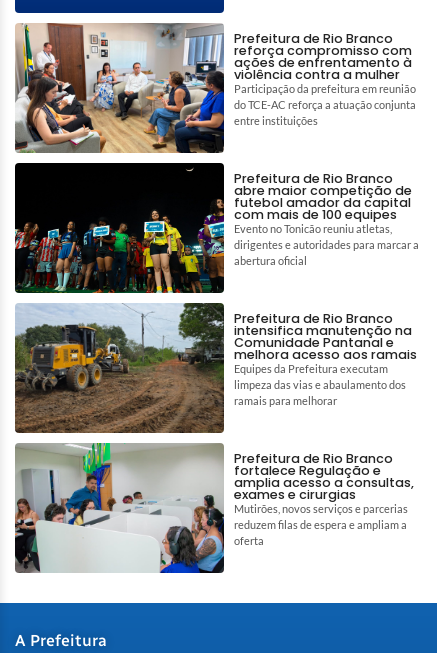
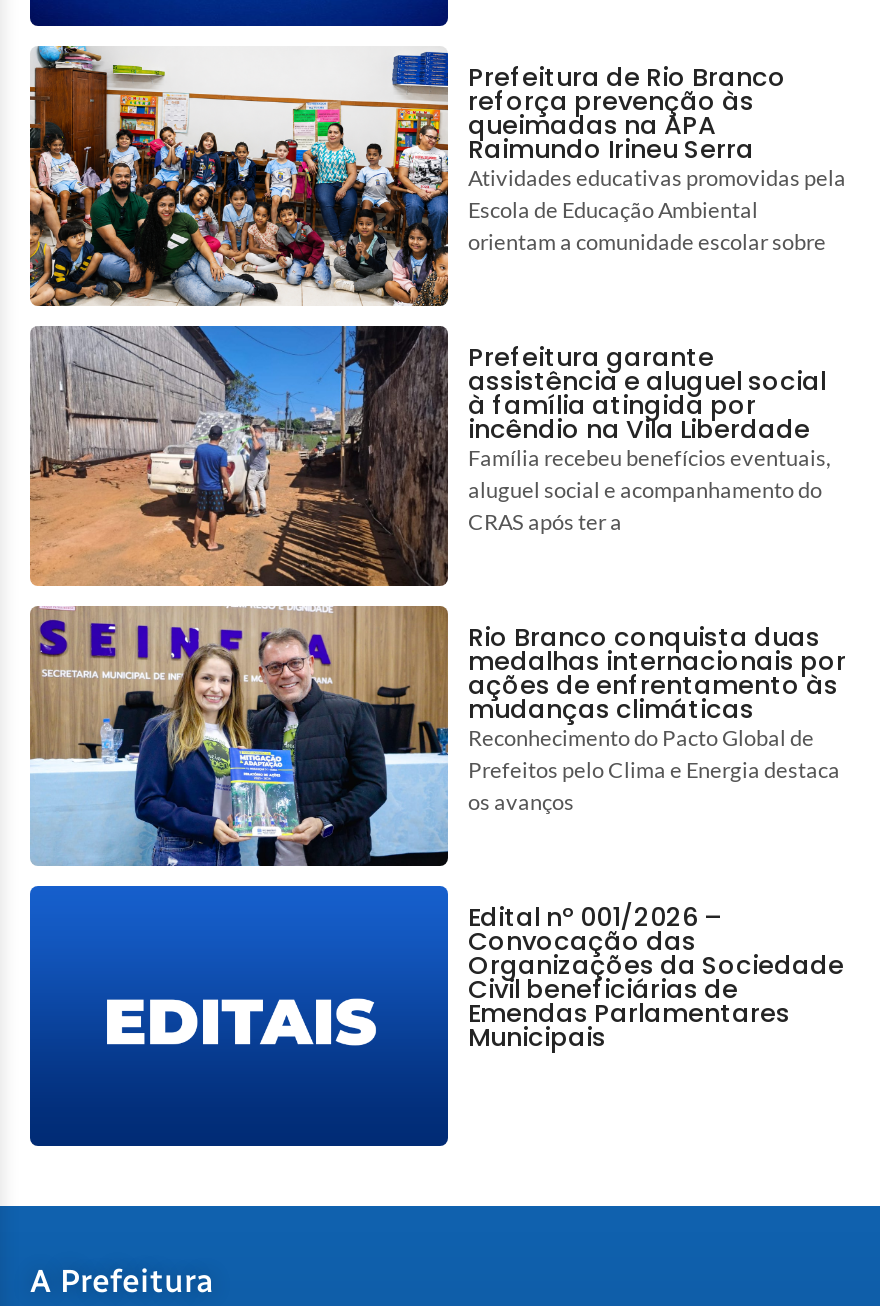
[14,22,416,154] [image] | reforça compromisso com | ações de enfrentamento à | violência contra a mulher | Participação da prefeitura em reunião | do TCE-AC reforça a atuação conjunta | entre instituições -> [28,44,846,308] [image] | reforça prevenção às | queimadas na APA | Raimundo Irineu Serra | Atividades educativas promovidas pela | Escola de Educação Ambiental | orientam a comunidade escolar sobre
[14,162,419,294] [image] | Prefeitura de Rio Branco | abre maior competição de | futebol amador da capital | com mais de 100 equipes | Evento no Tonicão reuniu atletas, | dirigentes e autoridades para marcar a | abertura oficial -> [28,324,830,588] [image] | Prefeitura garante | assistência e aluguel social | à família atingida por | incêndio na Vila Liberdade | Família recebeu benefícios eventuais, | aluguel social e acompanhamento do | CRAS após ter a
[14,302,417,434] [image] | Prefeitura de Rio Branco | intensifica manutenção na | Comunidade Pantanal e | melhora acesso aos ramais | Equipes da Prefeitura executam | limpeza das vias e abaulamento dos | ramais para melhorar -> [30,604,846,868] [image] | Rio Branco conquista duas | medalhas internacionais por | ações de enfrentamento às | mudanças climáticas | Reconhecimento do Pacto Global de | Prefeitos pelo Clima e Energia destaca | os avanços
[14,442,414,574] [image] | Prefeitura de Rio Branco | fortalece Regulação e | amplia acesso a consultas, | exames e cirurgias | Mutirões, novos serviços e parcerias | reduzem filas de espera e ampliam a | oferta -> [28,884,844,1148] [image] | Edital nº 001/2026 – | Convocação das | Organizações da Sociedade | Civil beneficiárias de | Emendas Parlamentares | Municipais

